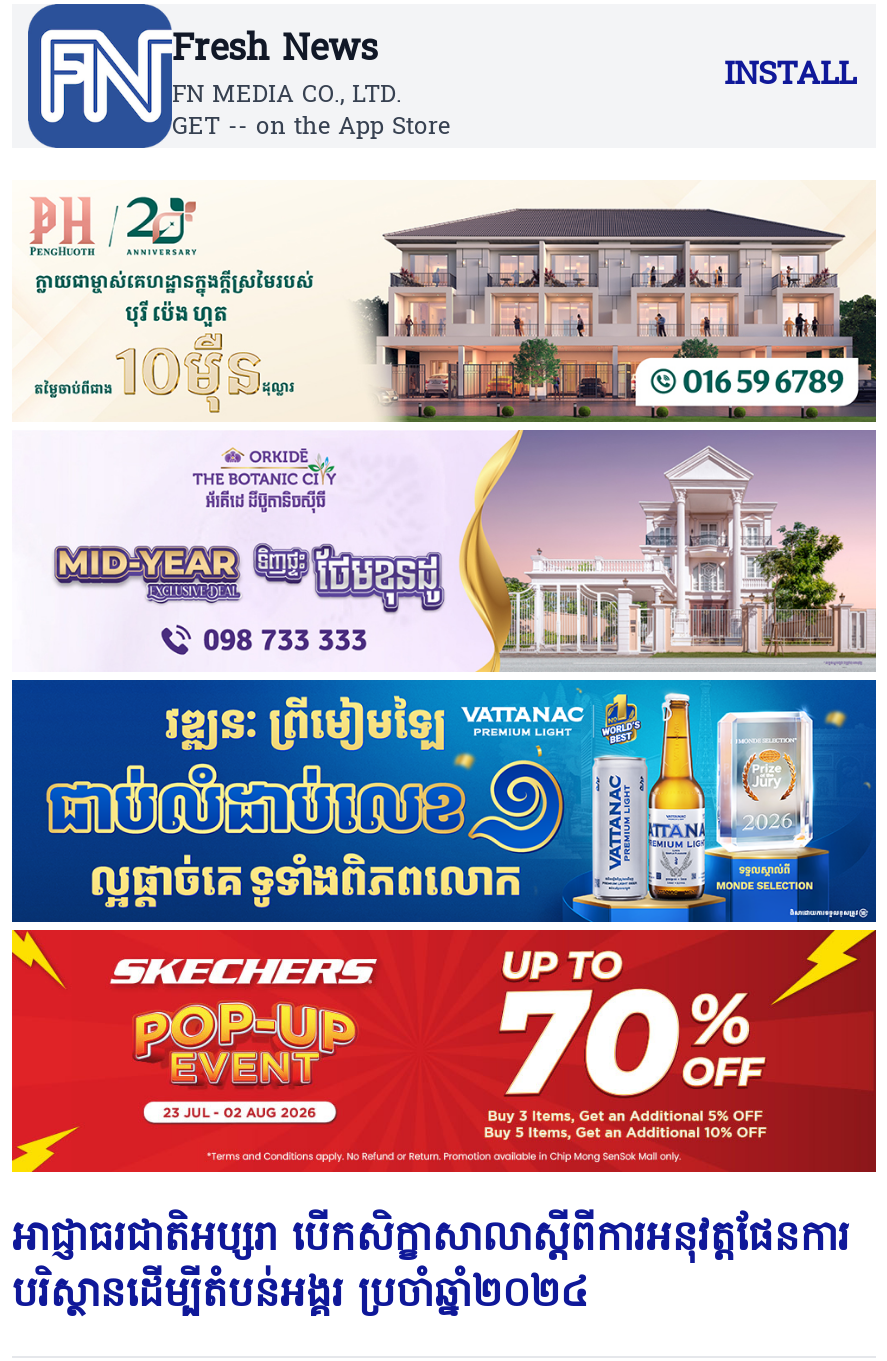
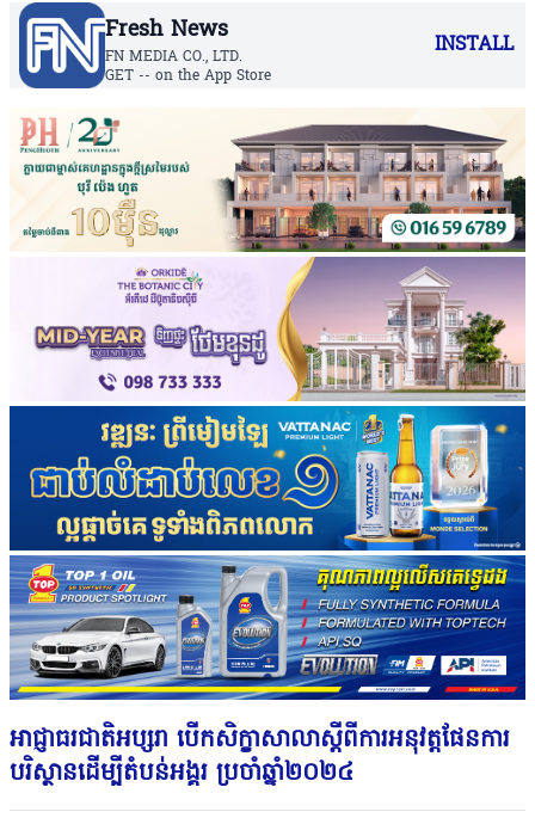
[10,928,878,1174] [image] -> [8,554,527,701] [image]

